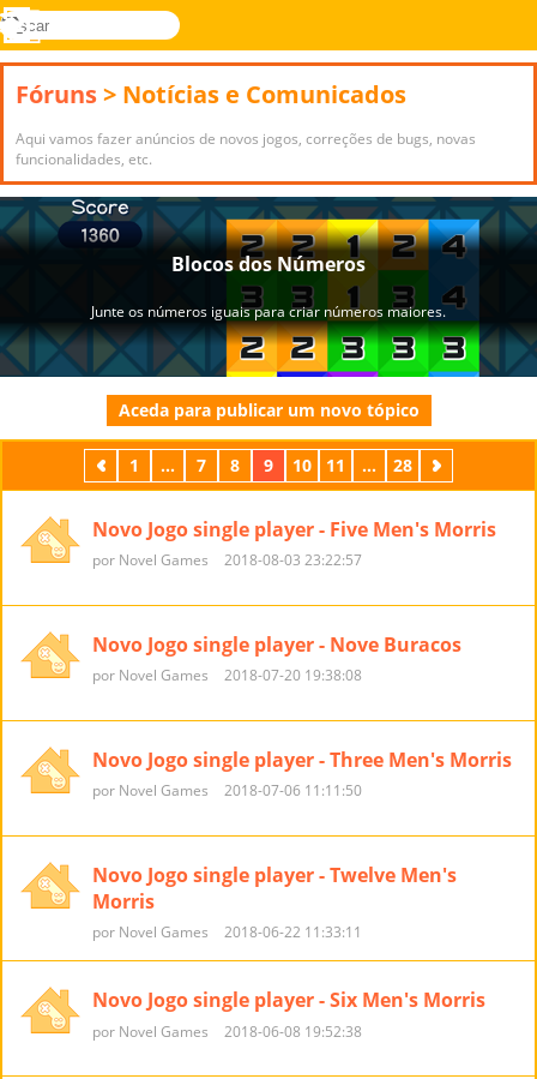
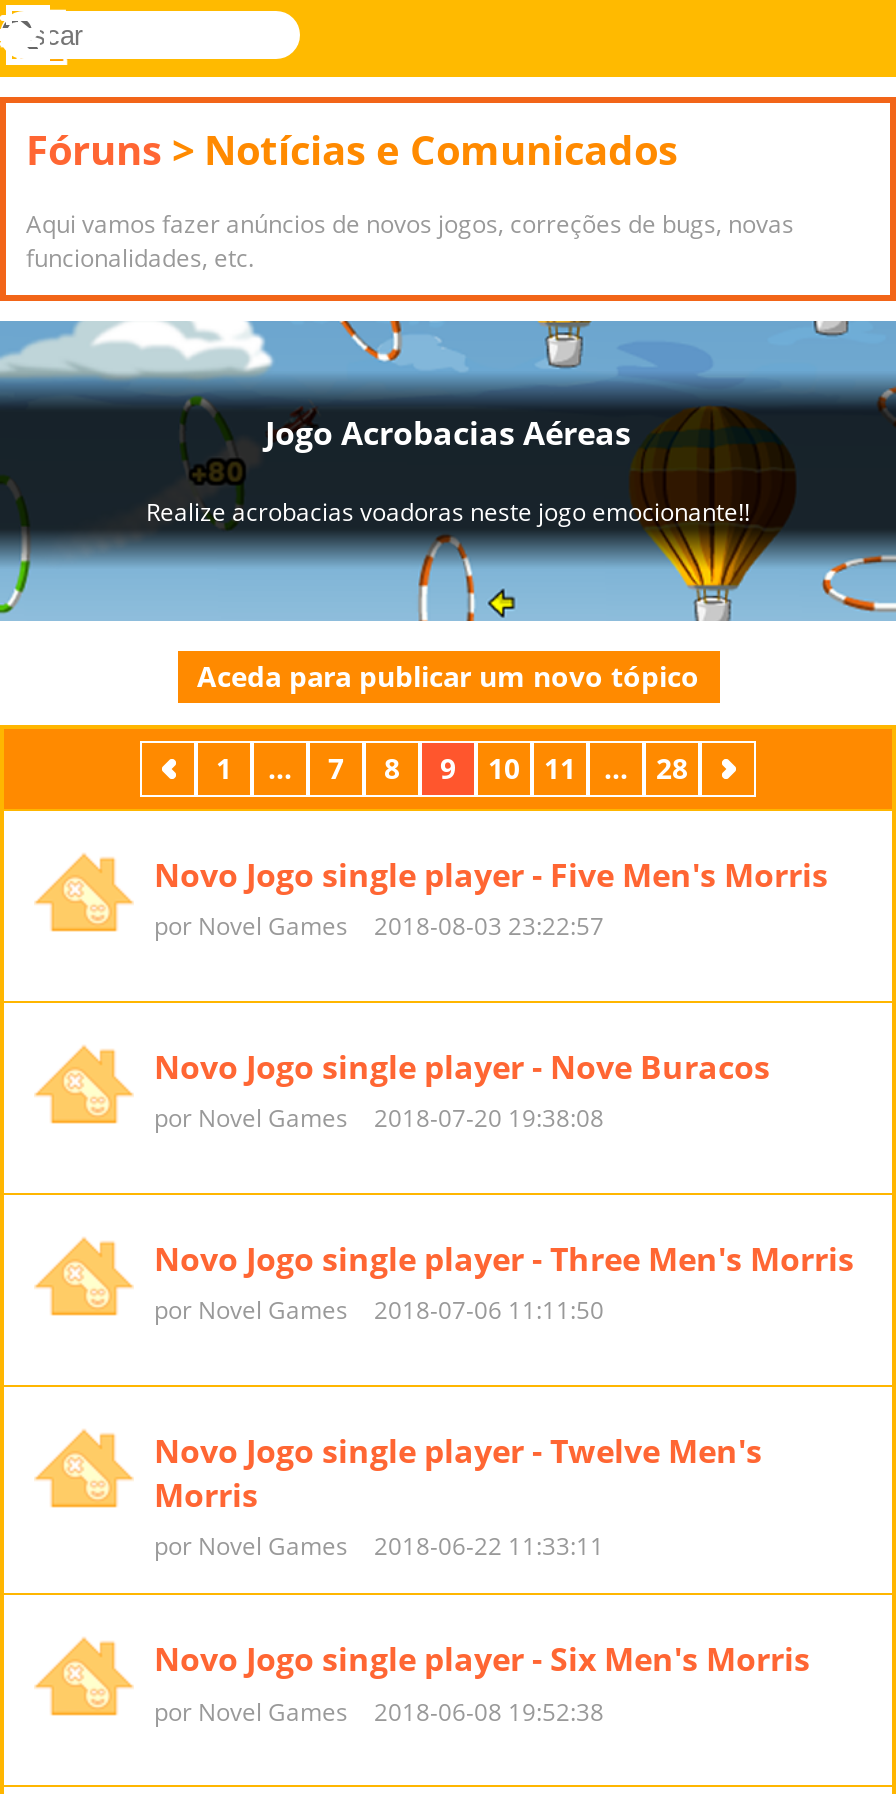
[4,196,533,378] [image] -> [6,319,890,623] [image]

